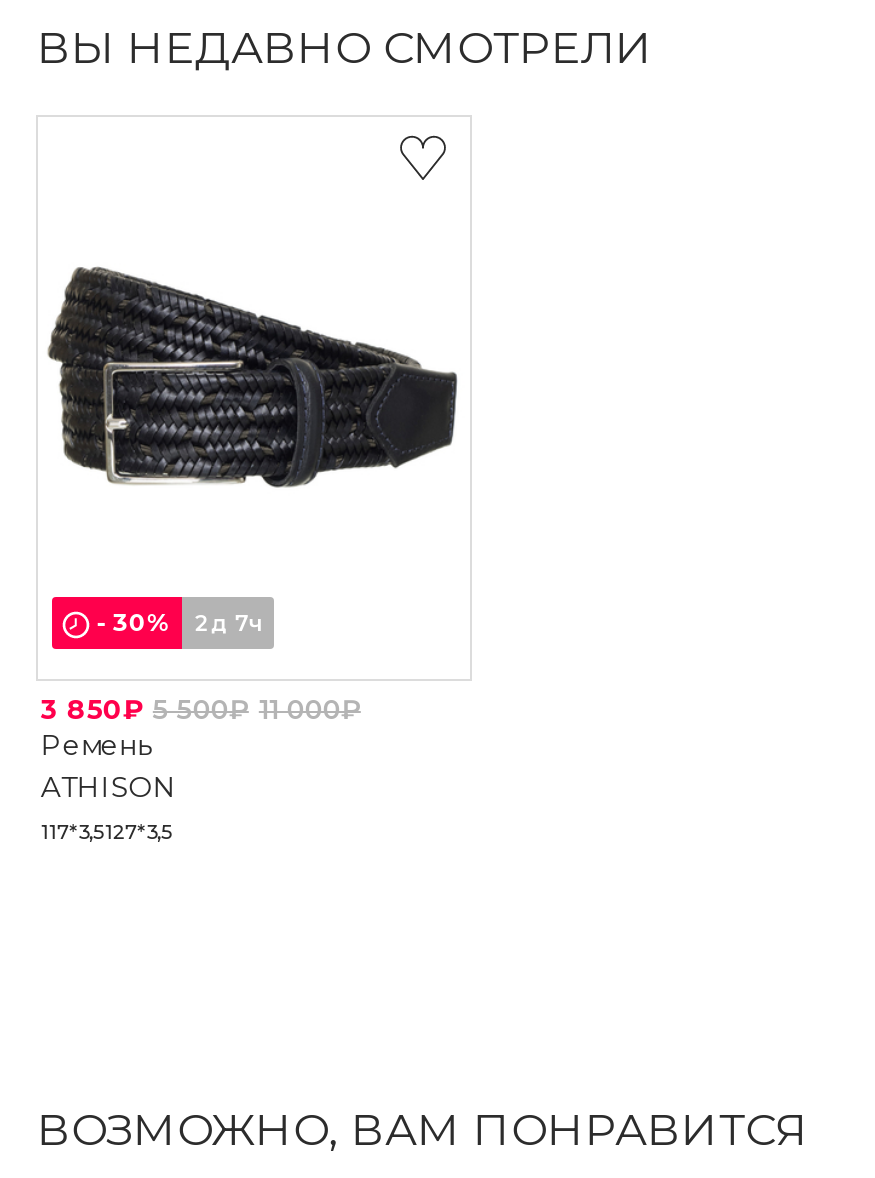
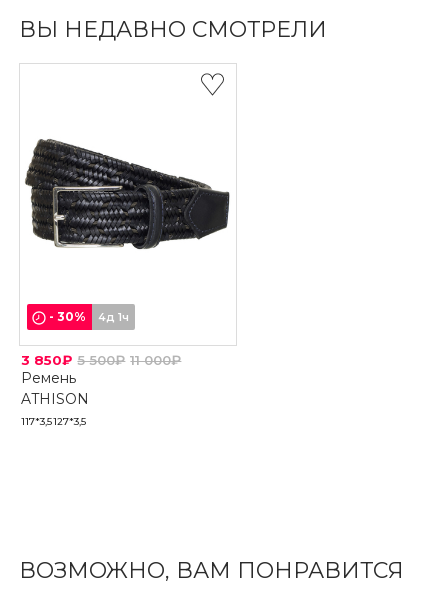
[97,607,263,637] - 30% 2д 7ч -> [49,309,129,324] - 30% 4д 1ч

